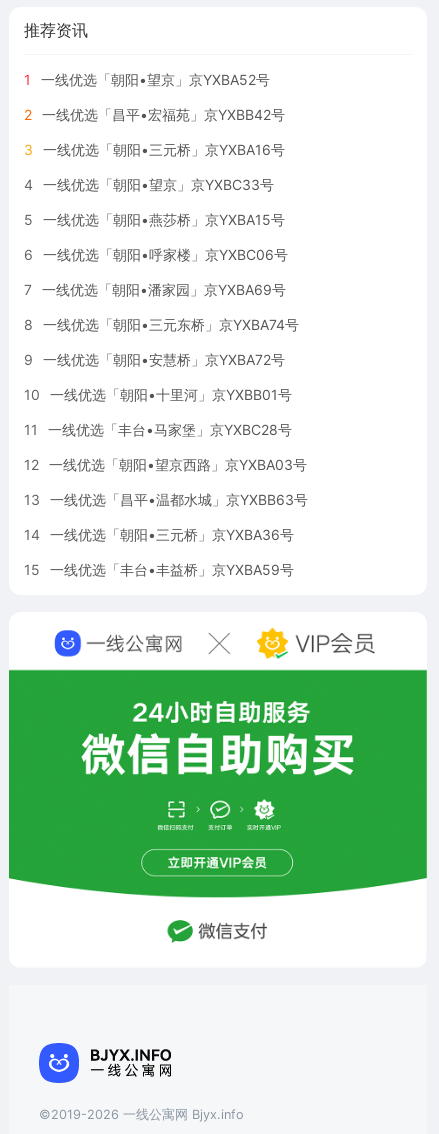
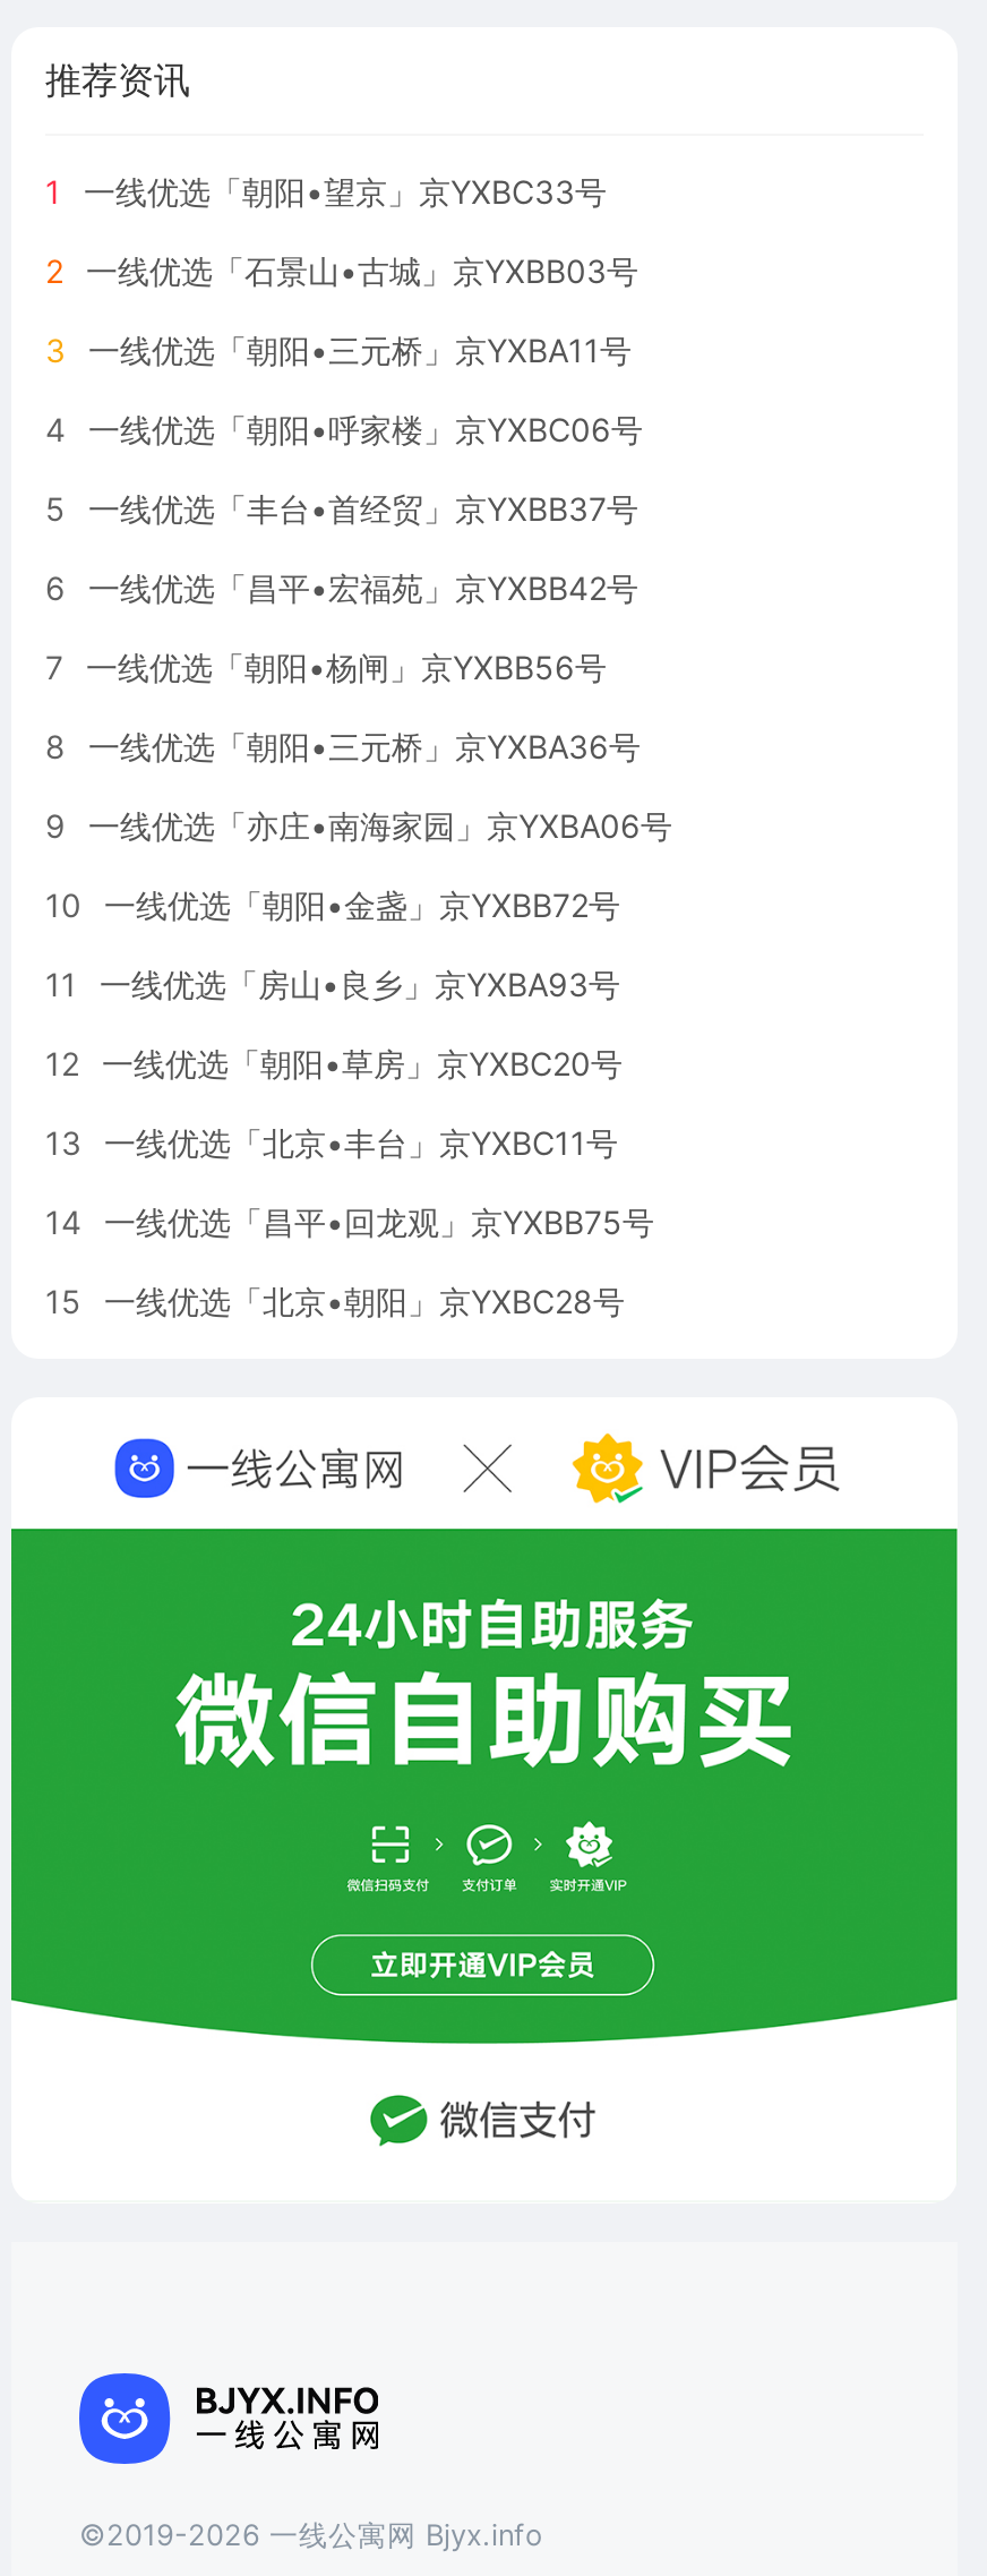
[24,71,270,88] 1 一线优选「朝阳•望京」京YXBA52号 -> [45,173,607,211] 1 一线优选「朝阳•望京」京YXBC33号
[24,106,285,123] 2 一线优选「昌平•宏福苑」京YXBB42号 -> [45,252,638,290] 2 一线优选「石景山•古城」京YXBB03号
[24,141,285,158] 3 一线优选「朝阳•三元桥」京YXBA16号 -> [45,331,632,370] 3 一线优选「朝阳•三元桥」京YXBA11号
[24,176,274,193] 4 一线优选「朝阳•望京」京YXBC33号 -> [45,410,643,449] 4 一线优选「朝阳•呼家楼」京YXBC06号
[24,211,285,228] 5 一线优选「朝阳•燕莎桥」京YXBA15号 -> [45,490,638,528] 5 一线优选「丰台•首经贸」京YXBB37号
[24,246,288,263] 6 一线优选「朝阳•呼家楼」京YXBC06号 -> [45,569,638,607] 6 一线优选「昌平•宏福苑」京YXBB42号
[24,281,286,298] 7 一线优选「朝阳•潘家园」京YXBA69号 -> [45,648,607,687] 7 一线优选「朝阳•杨闸」京YXBB56号
[24,316,299,333] 8 一线优选「朝阳•三元东桥」京YXBA74号 -> [45,727,641,766] 8 一线优选「朝阳•三元桥」京YXBA36号
[24,351,285,368] 9 一线优选「朝阳•安慧桥」京YXBA72号 -> [45,807,672,845] 9 一线优选「亦庄•南海家园」京YXBA06号
[24,386,292,403] 10 一线优选「朝阳•十里河」京YXBB01号 -> [45,886,620,924] 10 一线优选「朝阳•金盏」京YXBB72号
[24,421,292,438] 11 一线优选「丰台•马家堡」京YXBC28号 -> [45,965,620,1004] 11 一线优选「房山•良乡」京YXBA93号
[24,456,307,473] 12 一线优选「朝阳•望京西路」京YXBA03号 -> [45,1044,623,1083] 12 一线优选「朝阳•草房」京YXBC20号
[24,491,308,508] 13 一线优选「昌平•温都水城」京YXBB63号 -> [45,1124,618,1162] 13 一线优选「北京•丰台」京YXBC11号
[24,526,294,543] 14 一线优选「朝阳•三元桥」京YXBA36号 -> [45,1203,654,1241] 14 一线优选「昌平•回龙观」京YXBB75号
[24,561,294,578] 15 一线优选「丰台•丰益桥」京YXBA59号 -> [45,1282,625,1321] 15 一线优选「北京•朝阳」京YXBC28号

